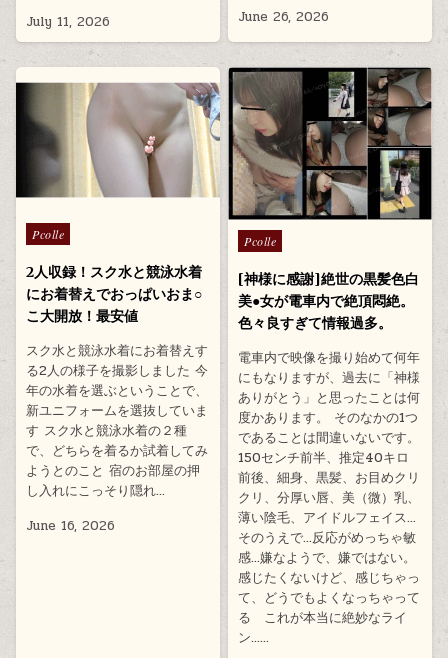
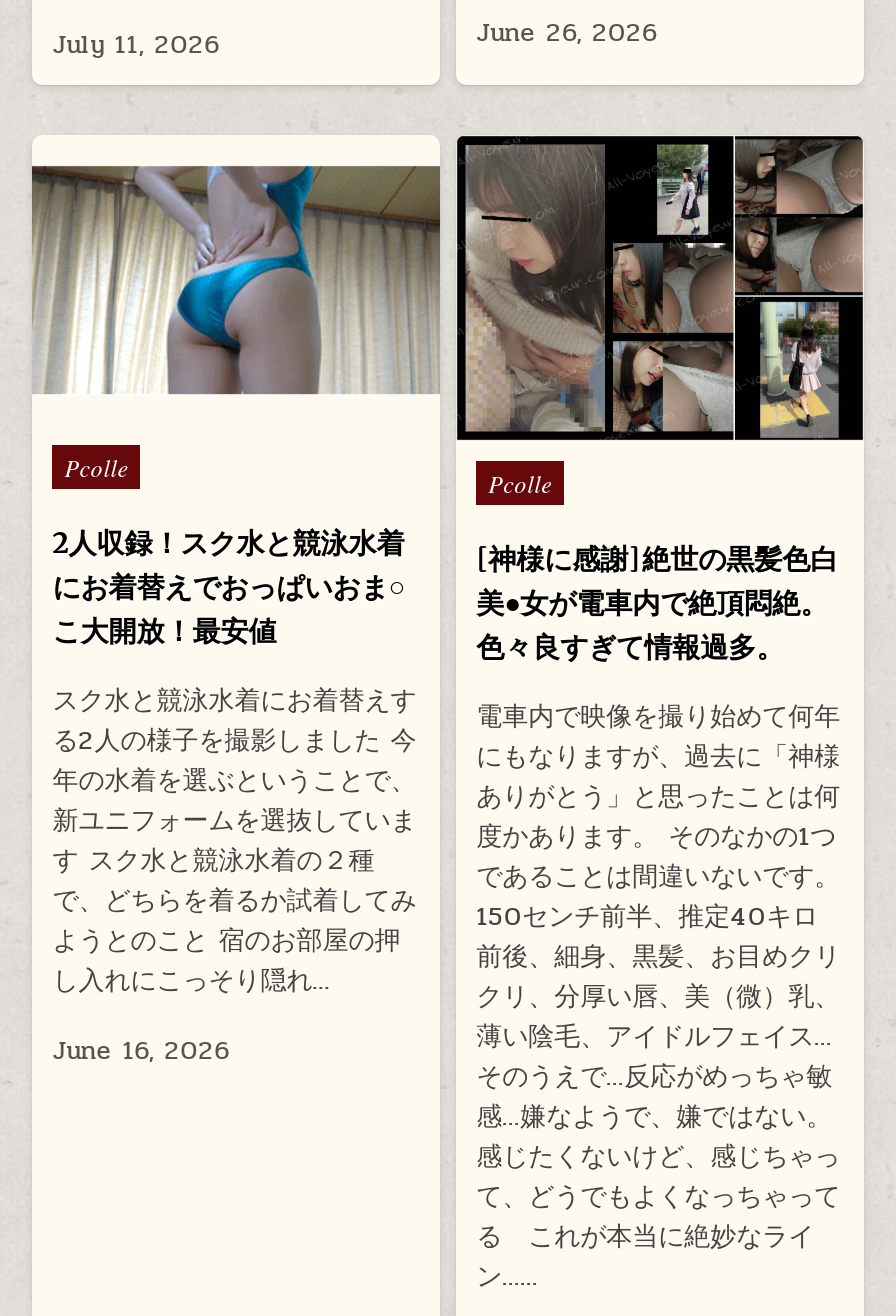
[15,82,220,198] [image] -> [32,166,442,396] [image]

